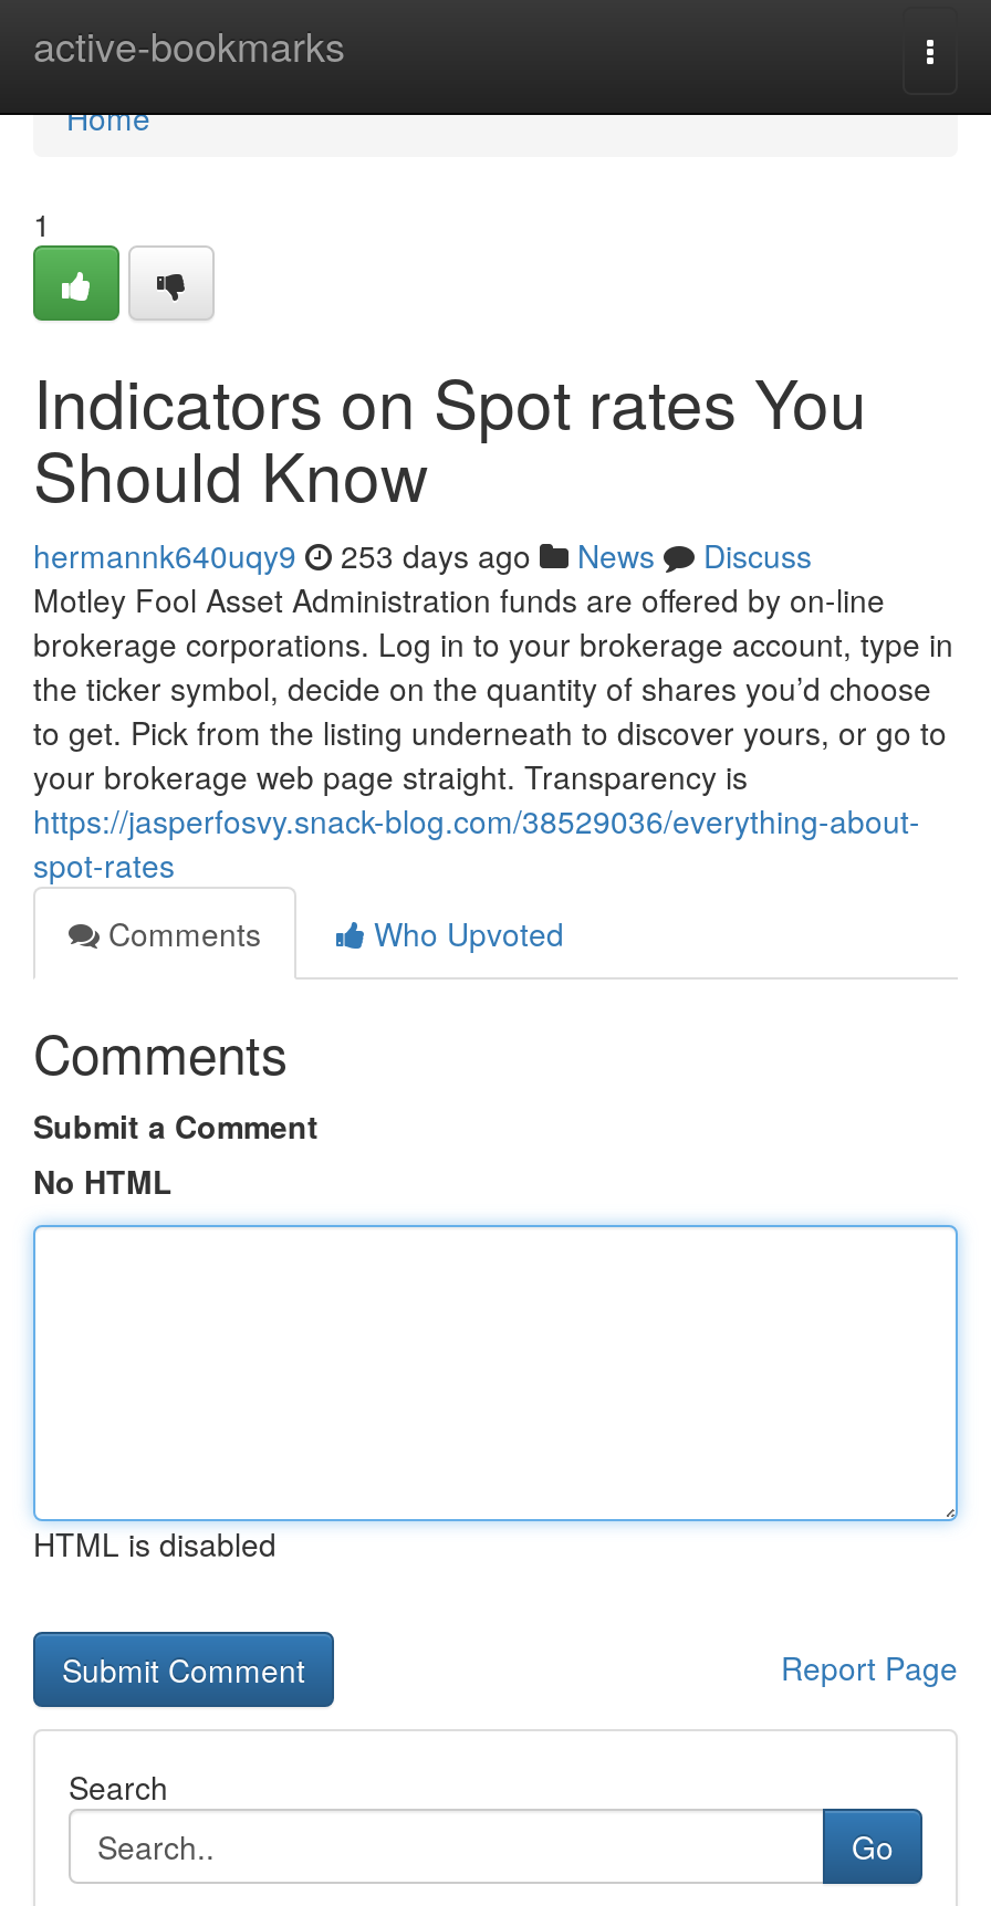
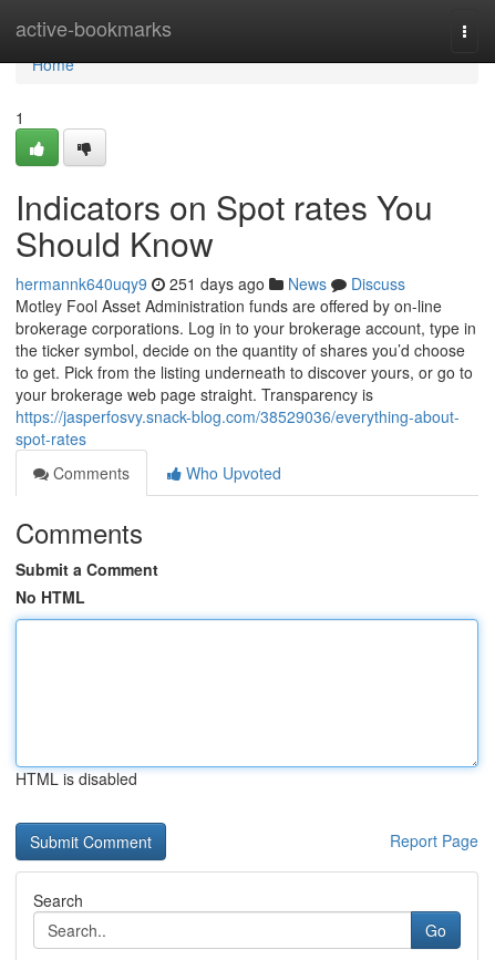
[33,533,812,577] hermannk640uqy9 253 days ago News Discuss -> [16,272,405,295] hermannk640uqy9 251 days ago News Discuss

